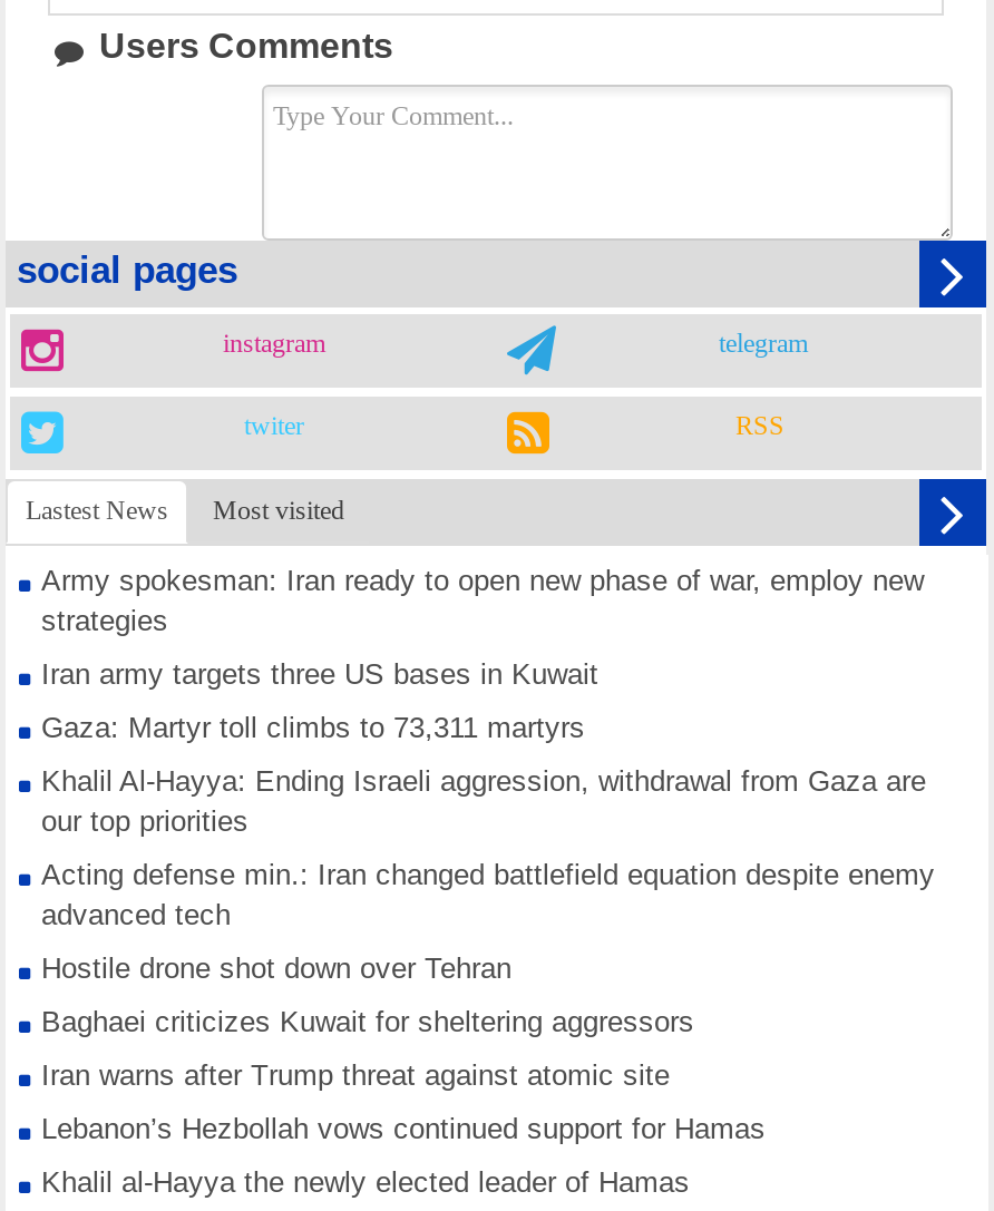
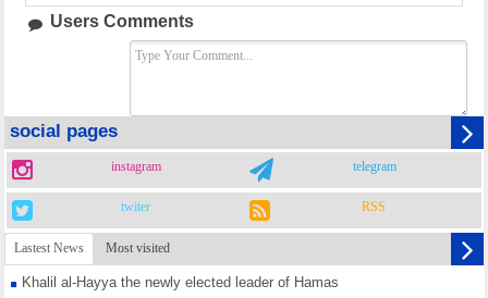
[41,564,935,1145] Army spokesman: Iran ready to open new phase of war, employ new | strategies | Iran army targets three US bases in Kuwait | Gaza: Martyr toll climbs to 73,311 martyrs | Khalil Al-Hayya: Ending Israeli aggression, withdrawal from Gaza are | our top priorities | Acting defense min.: Iran changed battlefield equation despite enemy | advanced tech | Hostile drone shot down over Tehran | Baghaei criticizes Kuwait for sheltering aggressors | Iran warns after Trump threat against atomic site | Lebanon’s Hezbollah vows continued support for Hamas -> none

